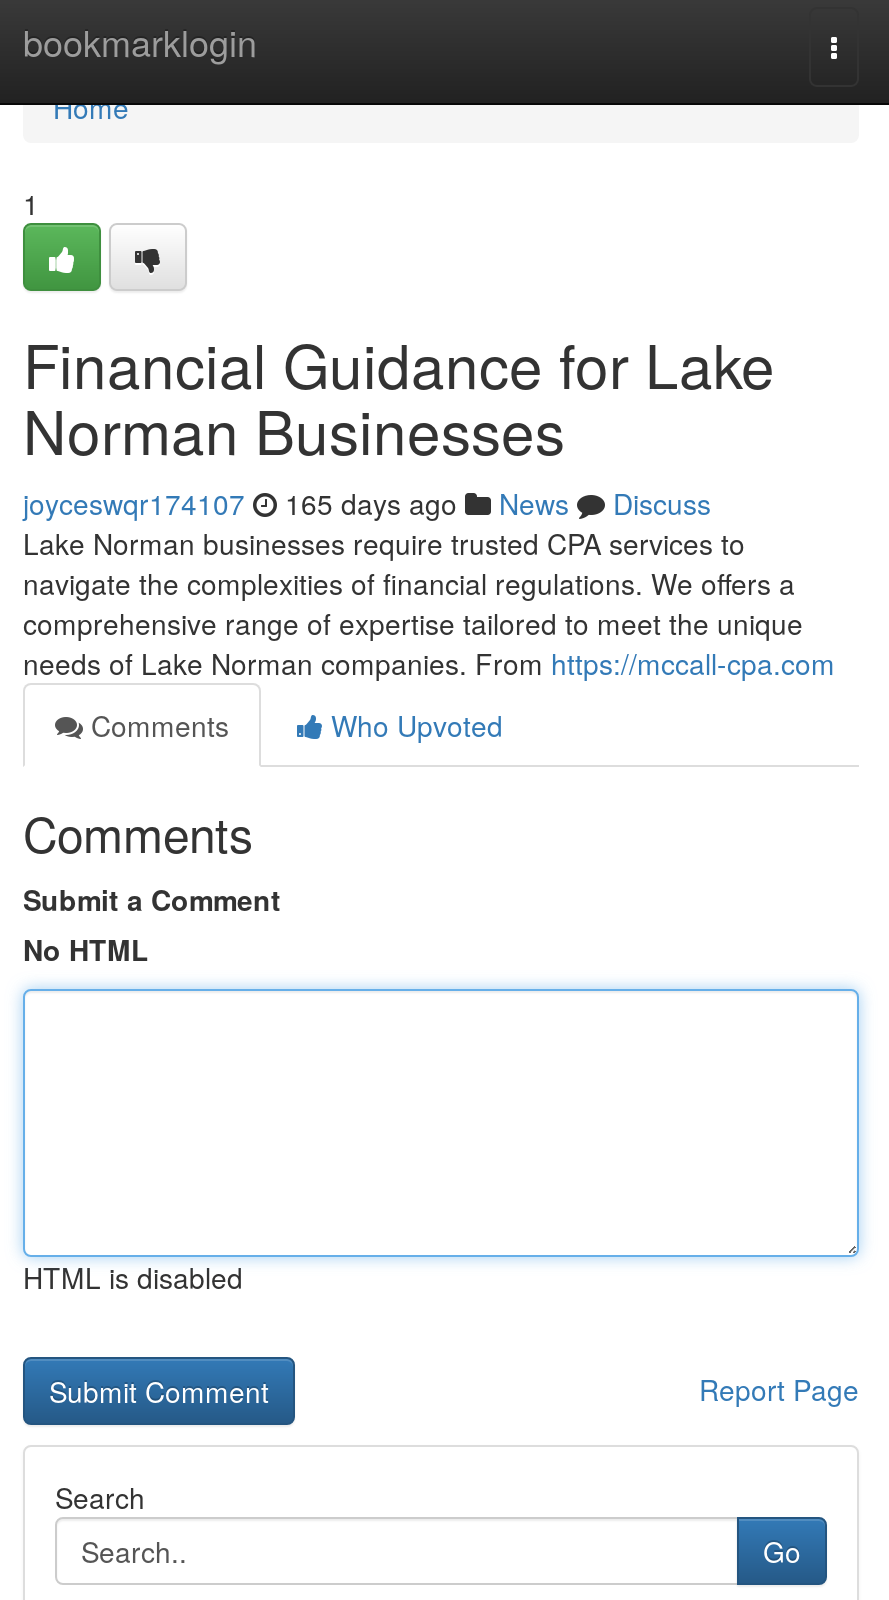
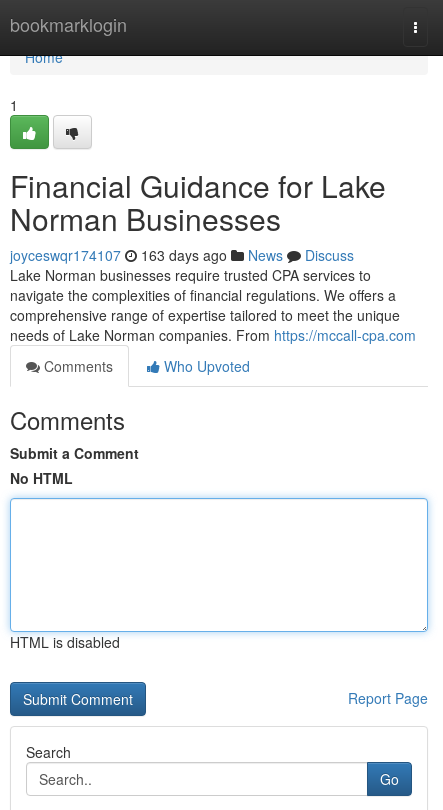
[23,483,711,523] joyceswqr174107 165 days ago News Discuss -> [10,245,354,265] joyceswqr174107 163 days ago News Discuss

